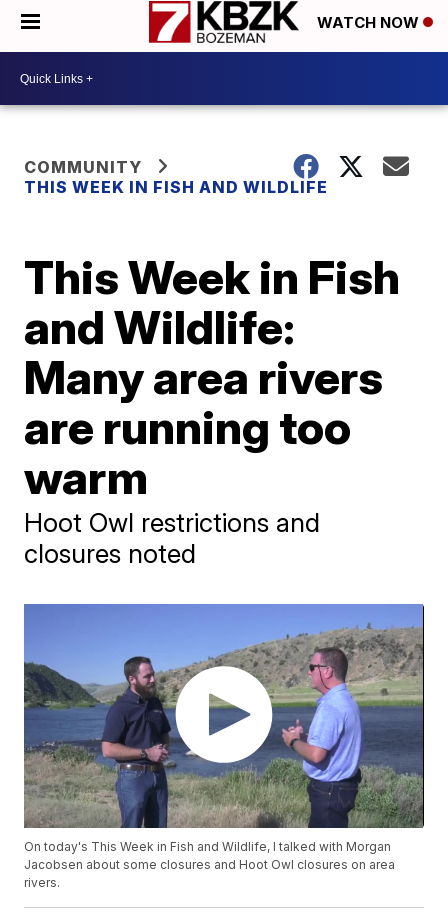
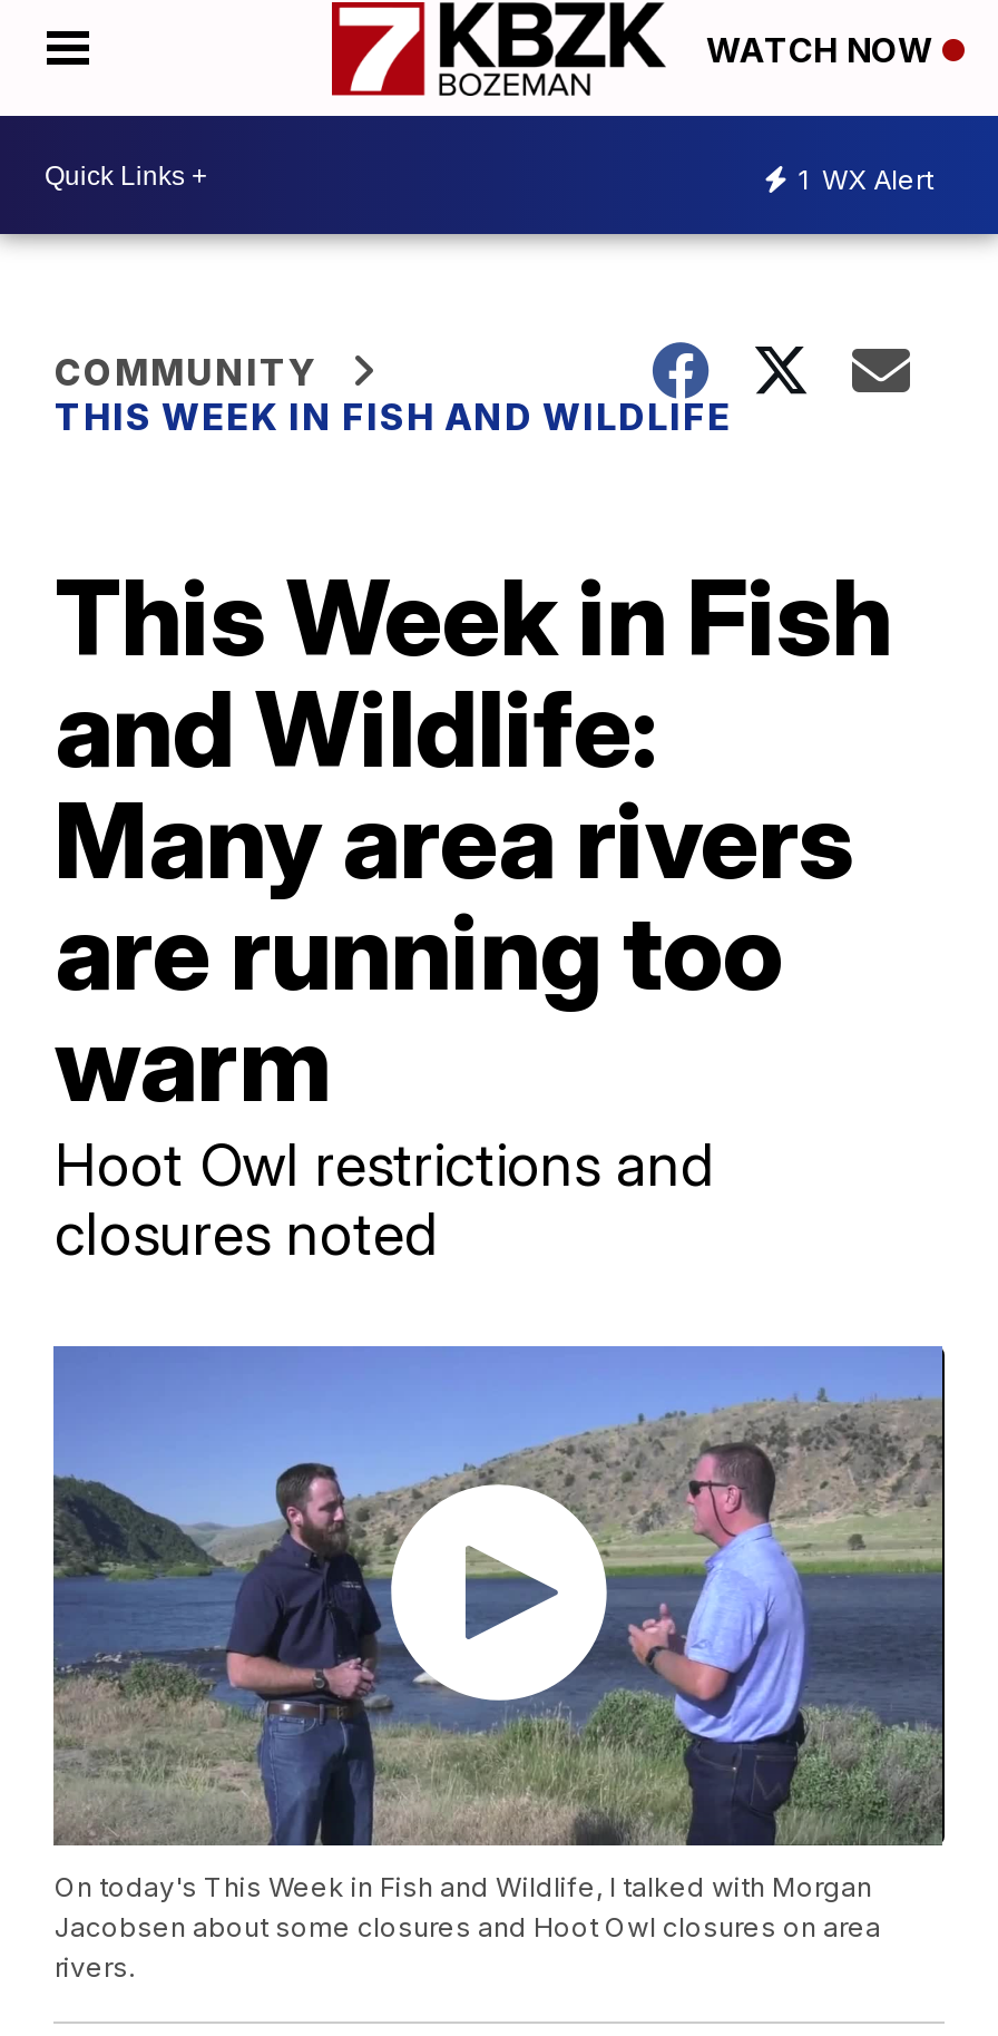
none -> [798,162,933,195] 1 WX Alert

